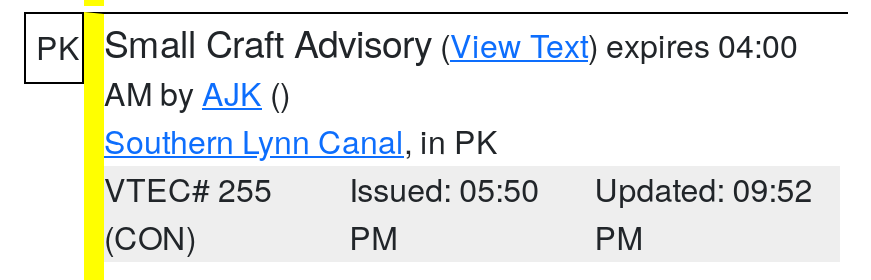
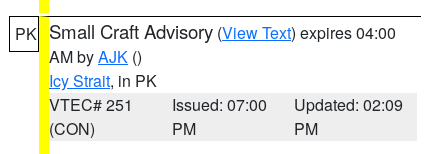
[104,118,498,212] Southern Lynn Canal, in PK | VTEC# 255 -> [49,69,157,116] Icy Strait, in PK | VTEC# 251
[349,166,539,212] Issued: 05:50 -> [172,93,267,116] Issued: 07:00
[594,166,812,212] Updated: 09:52 -> [294,93,403,116] Updated: 02:09

